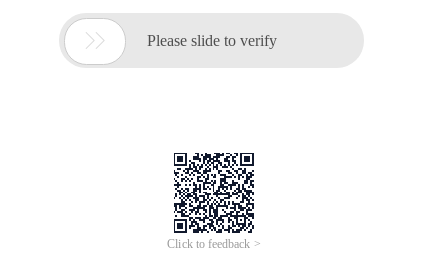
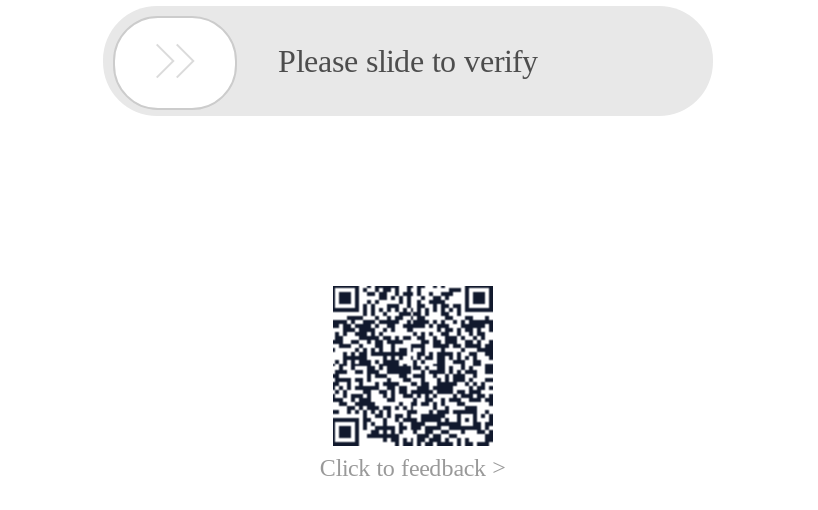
[174,152,254,234] [image] -> [333,284,495,448] [image]

